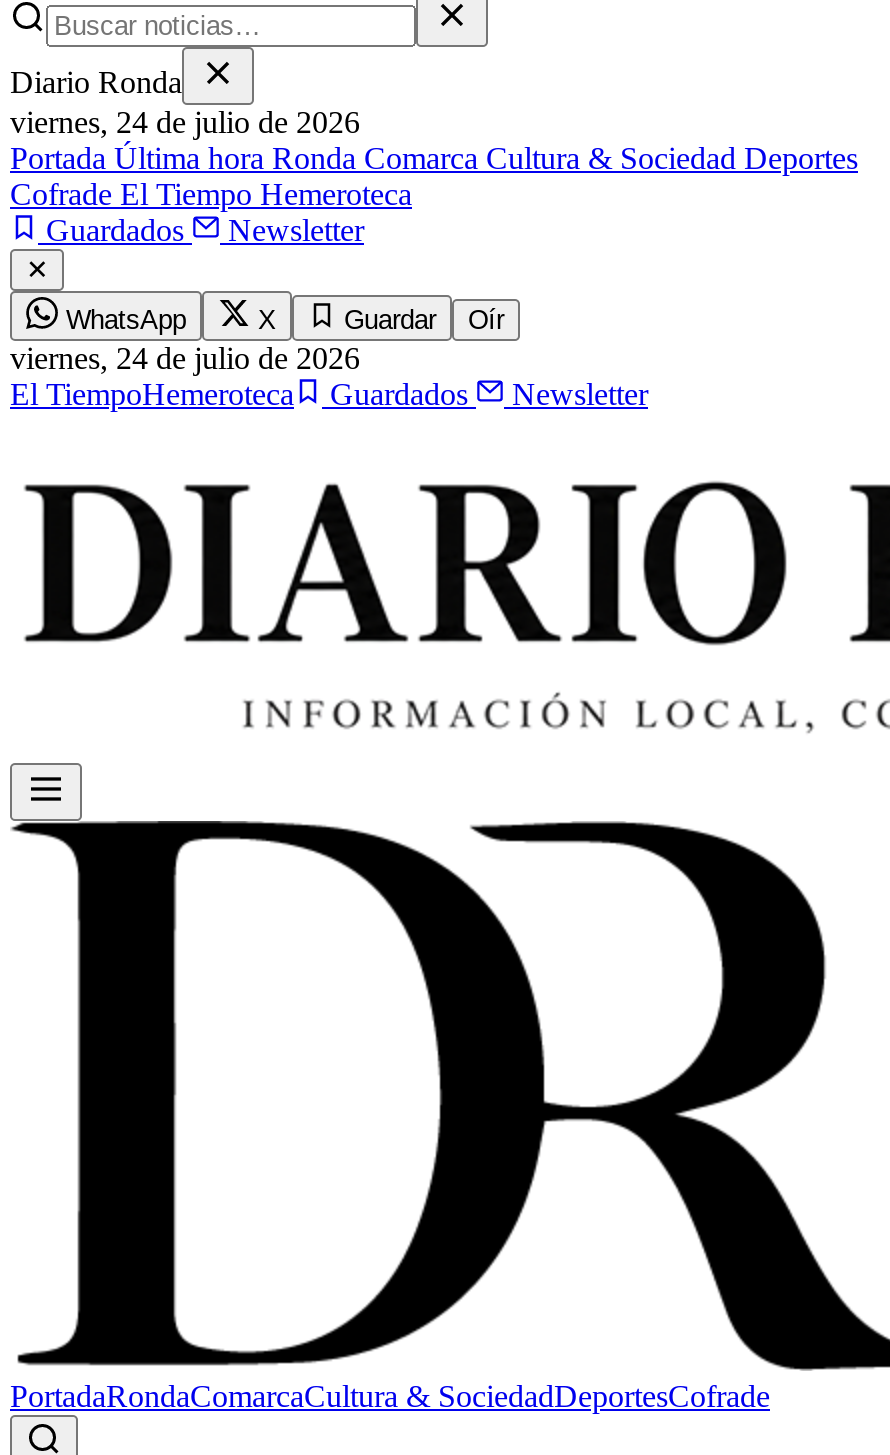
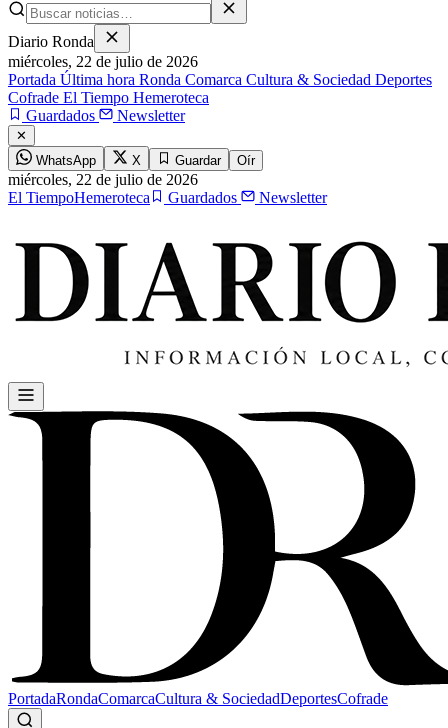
[10,105,360,139] viernes, 24 de julio de 2026 -> [8,53,198,70] miércoles, 22 de julio de 2026
[10,341,360,375] viernes,24 de julio de 2026 -> [8,171,198,188] miércoles,22 de julio de 2026

